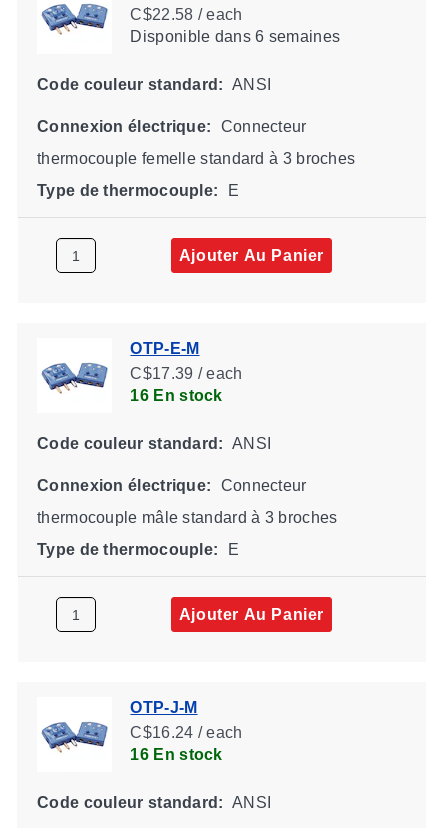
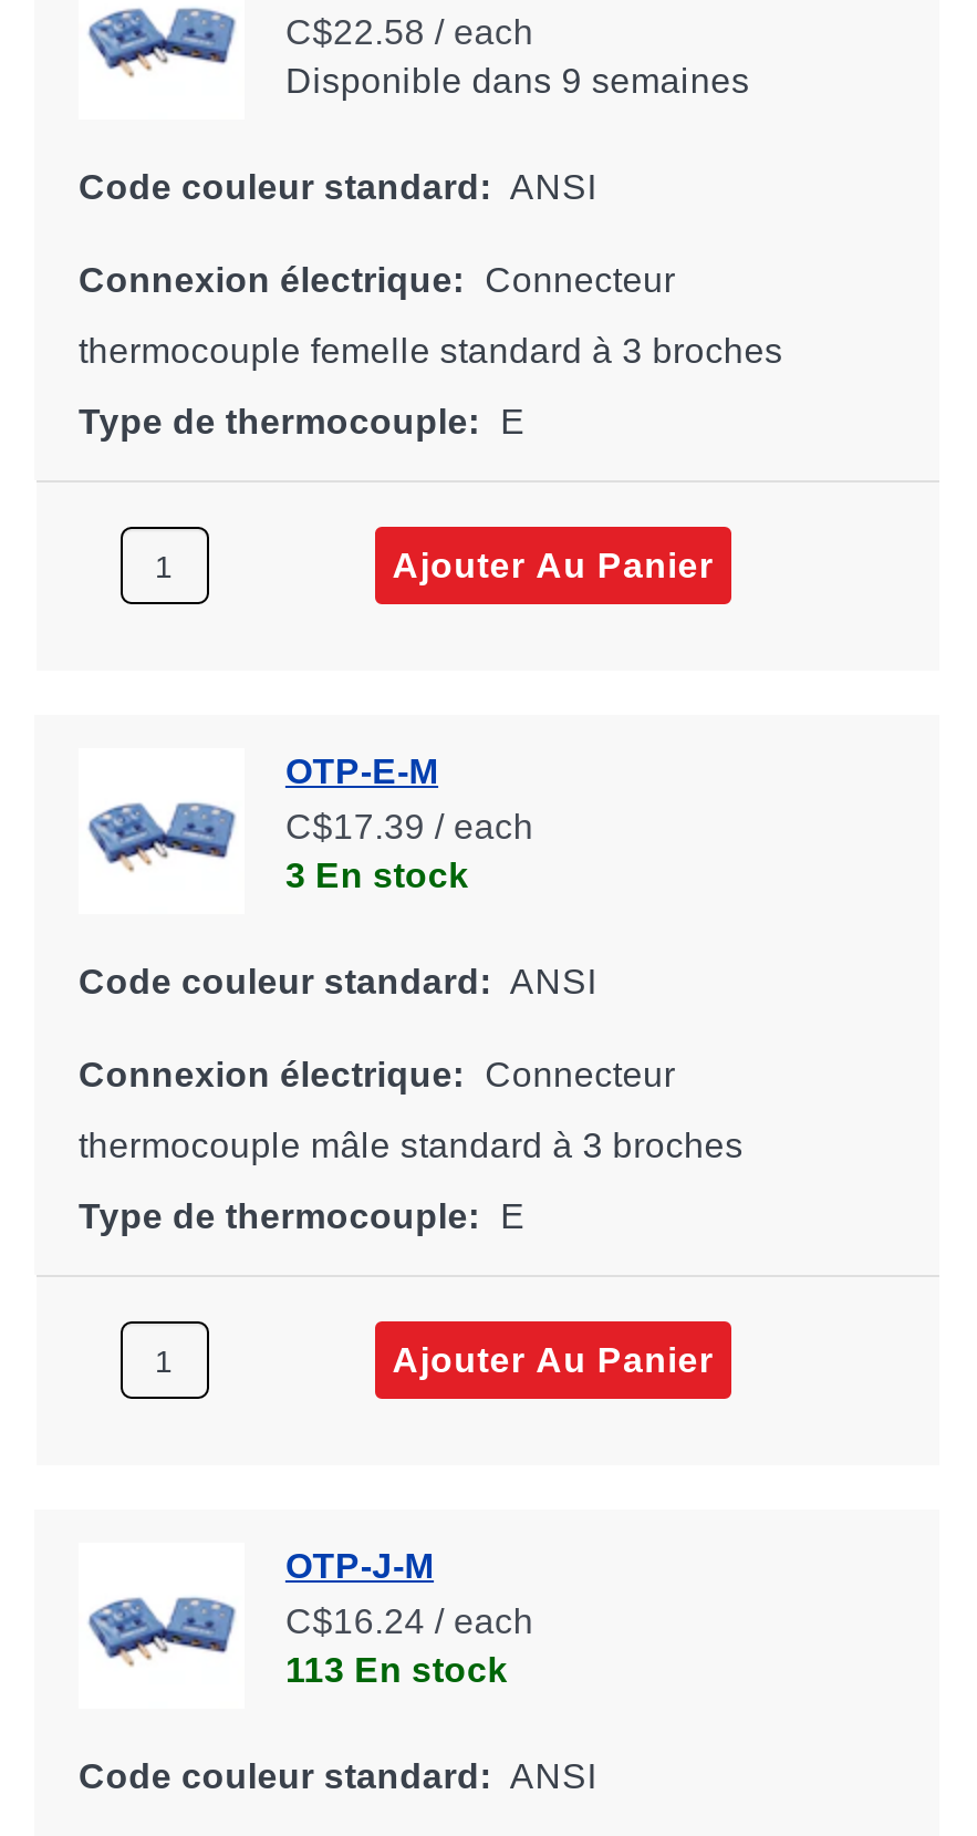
[130,28,340,45] Disponible dans 6 semaines -> [284,62,749,100] Disponible dans 9 semaines
[130,387,222,404] 16 En stock -> [284,857,468,894] 3 En stock
[130,746,222,763] 16 En stock -> [284,1651,507,1689] 113 En stock

